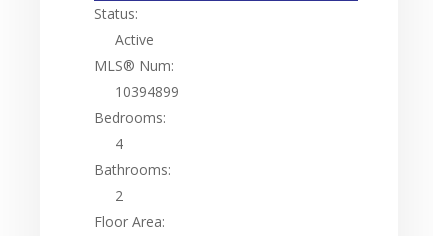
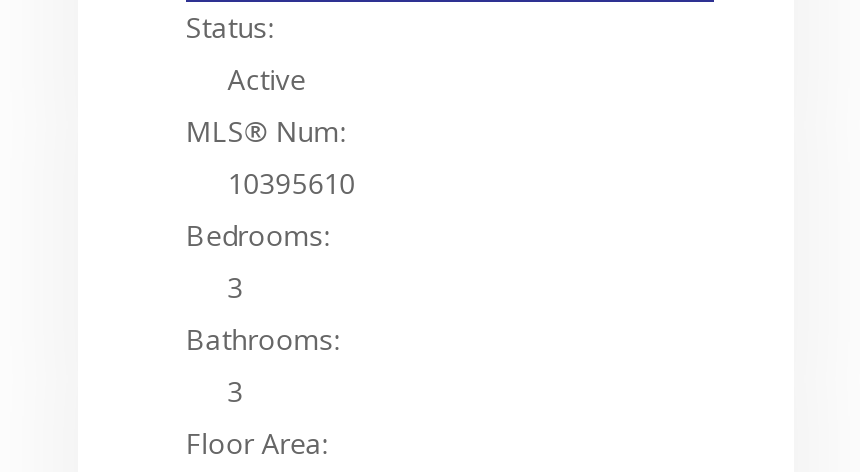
[115,82,179,101] 10394899 -> [228,165,356,203] 10395610
[115,134,123,153] 4 -> [228,269,244,307] 3
[115,186,123,205] 2 -> [228,373,244,411] 3

